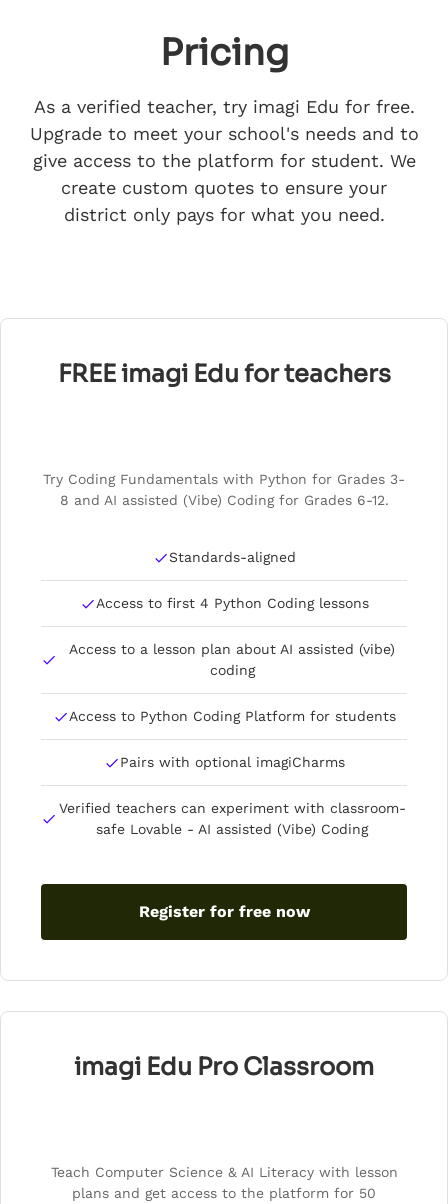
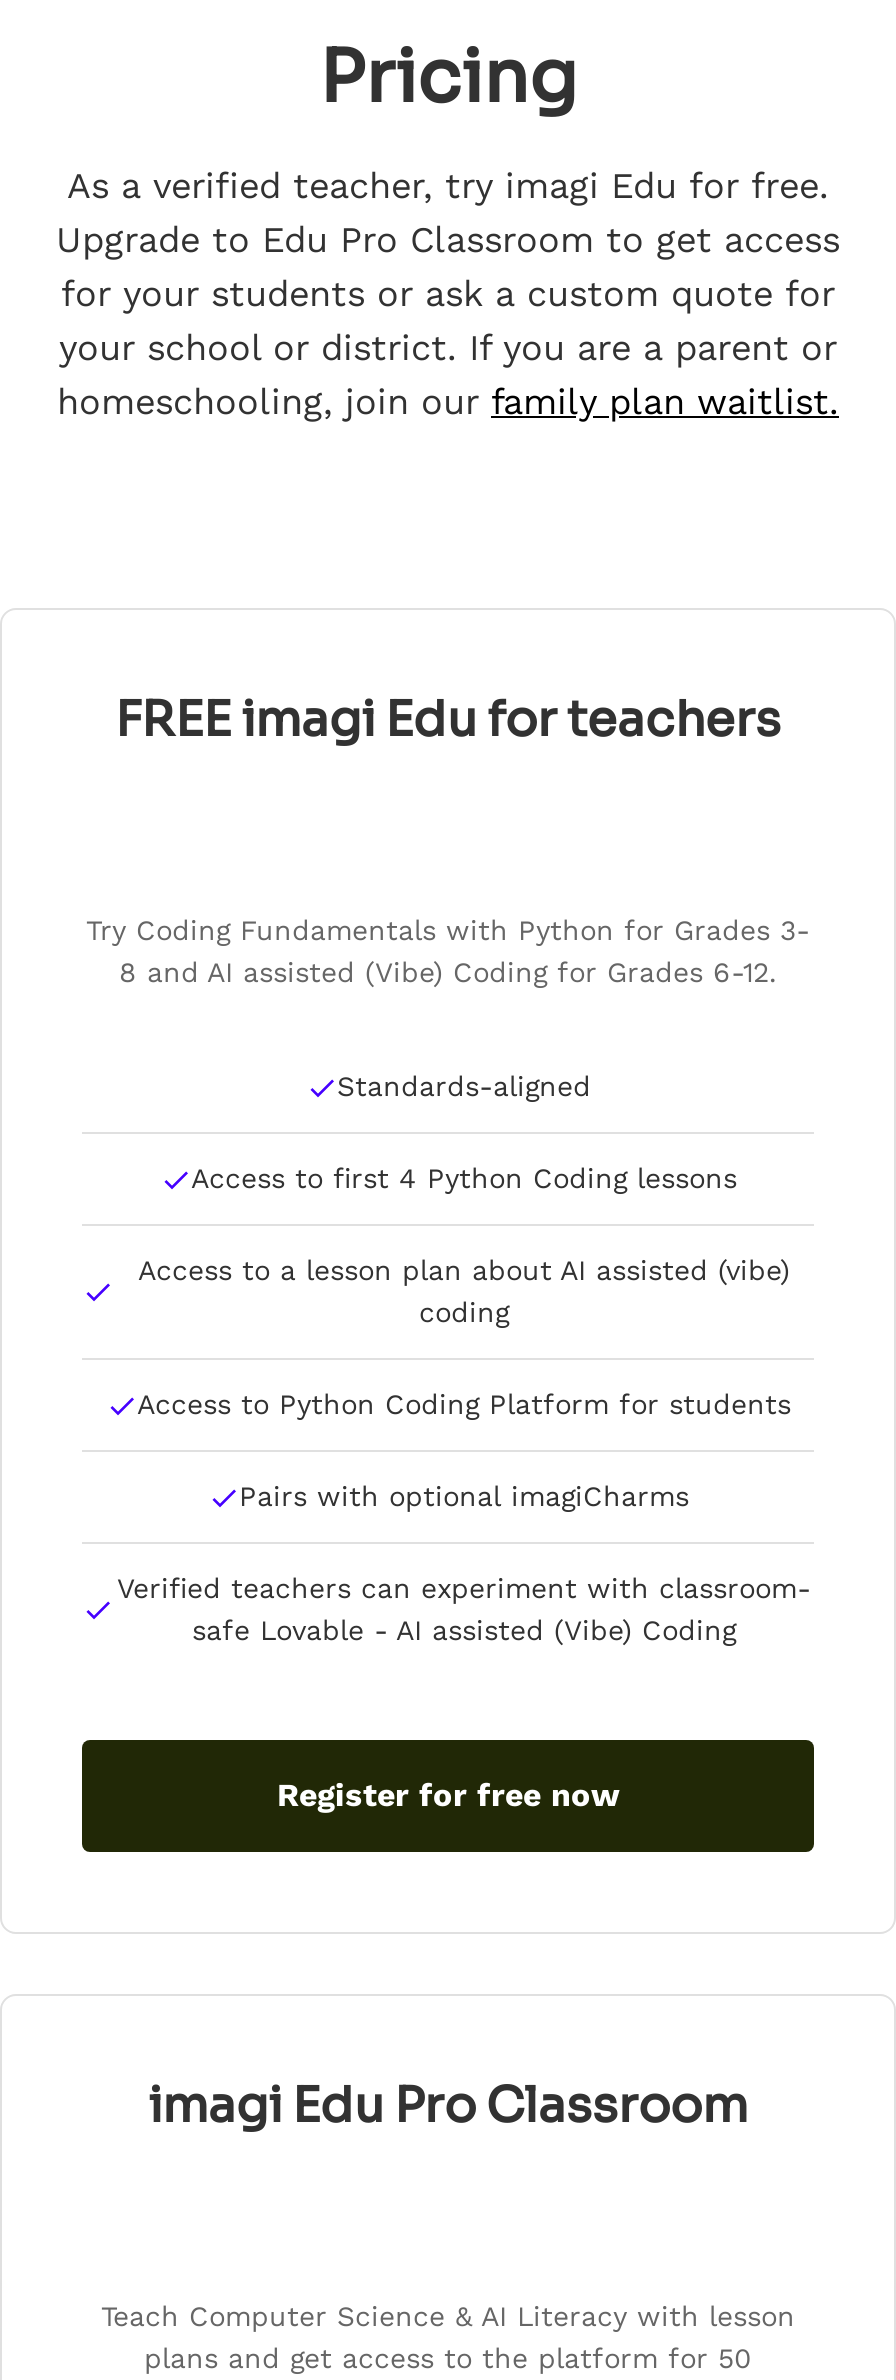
[29,123,418,225] Upgrade to meet your school's needs and to | give access to the platform for student. We | create custom quotes to ensure your | district only pays for what you need. -> [56,218,840,422] Upgrade to Edu Pro Classroom to get access | for your students or ask a custom quote for | your school or district. If you are a parent or | homeschooling, join our family plan waitlist.

